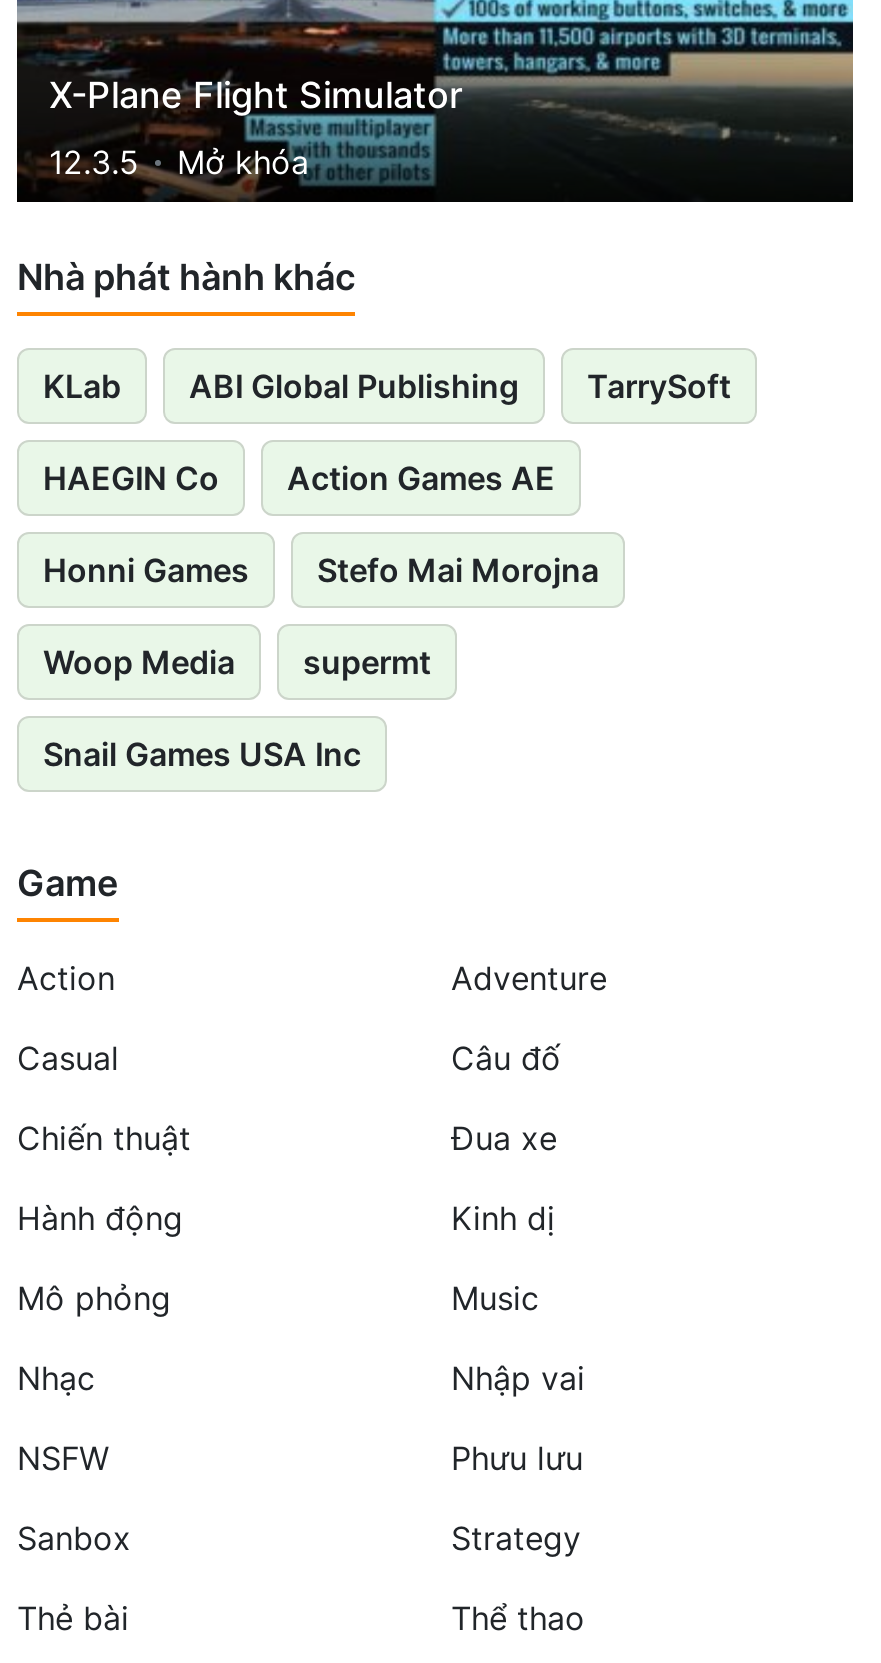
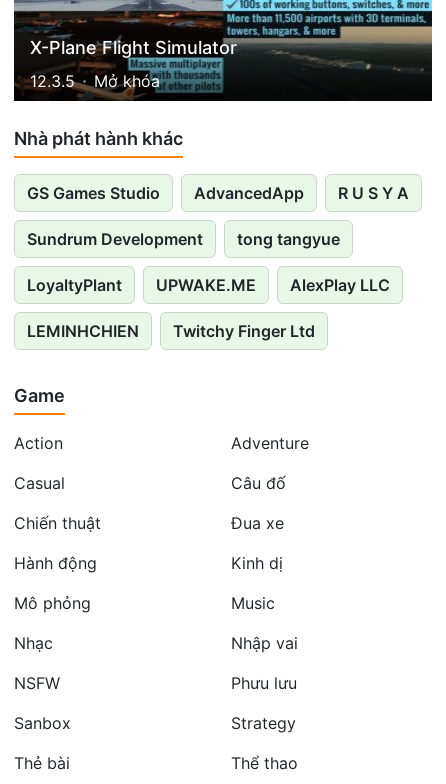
[43,366,731,774] KLab | ABI Global Publishing | TarrySoft | HAEGIN Co | Action Games AE | Honni Games | Stefo Mai Morojna | Woop Media | supermt | Snail Games USA Inc -> [27,183,409,341] GS Games Studio | AdvancedApp | R U S Y A | Sundrum Development | tong tangyue | LoyaltyPlant | UPWAKE.ME | AlexPlay LLC | LEMINHCHIEN | Twitchy Finger Ltd

